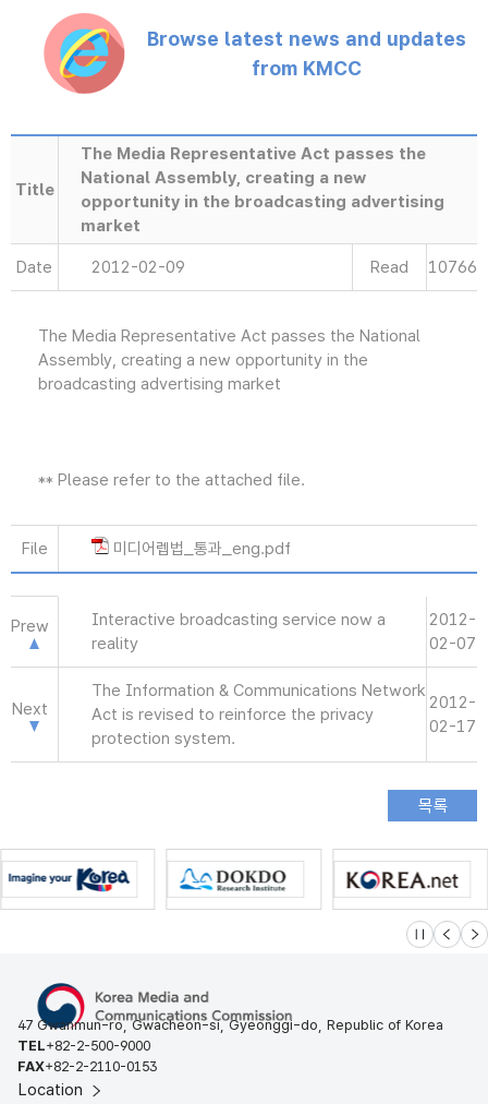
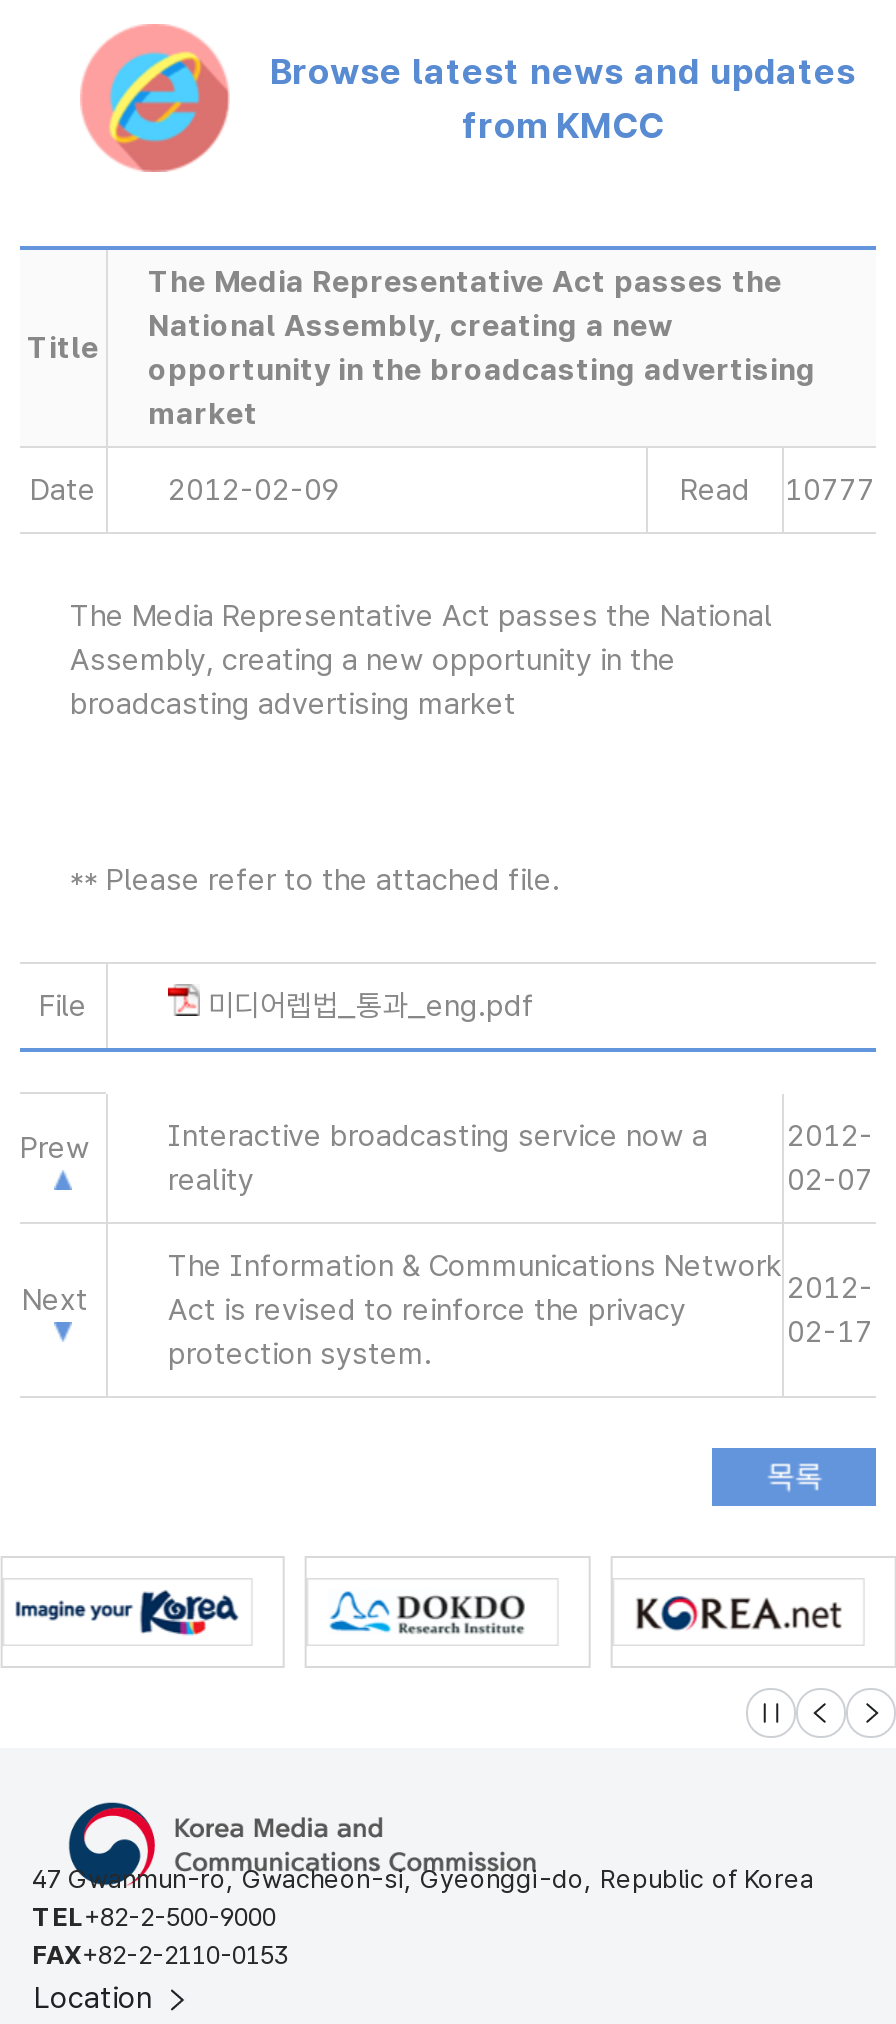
[370,257,477,277] Read 10766 -> [680,472,875,508] Read 10777

